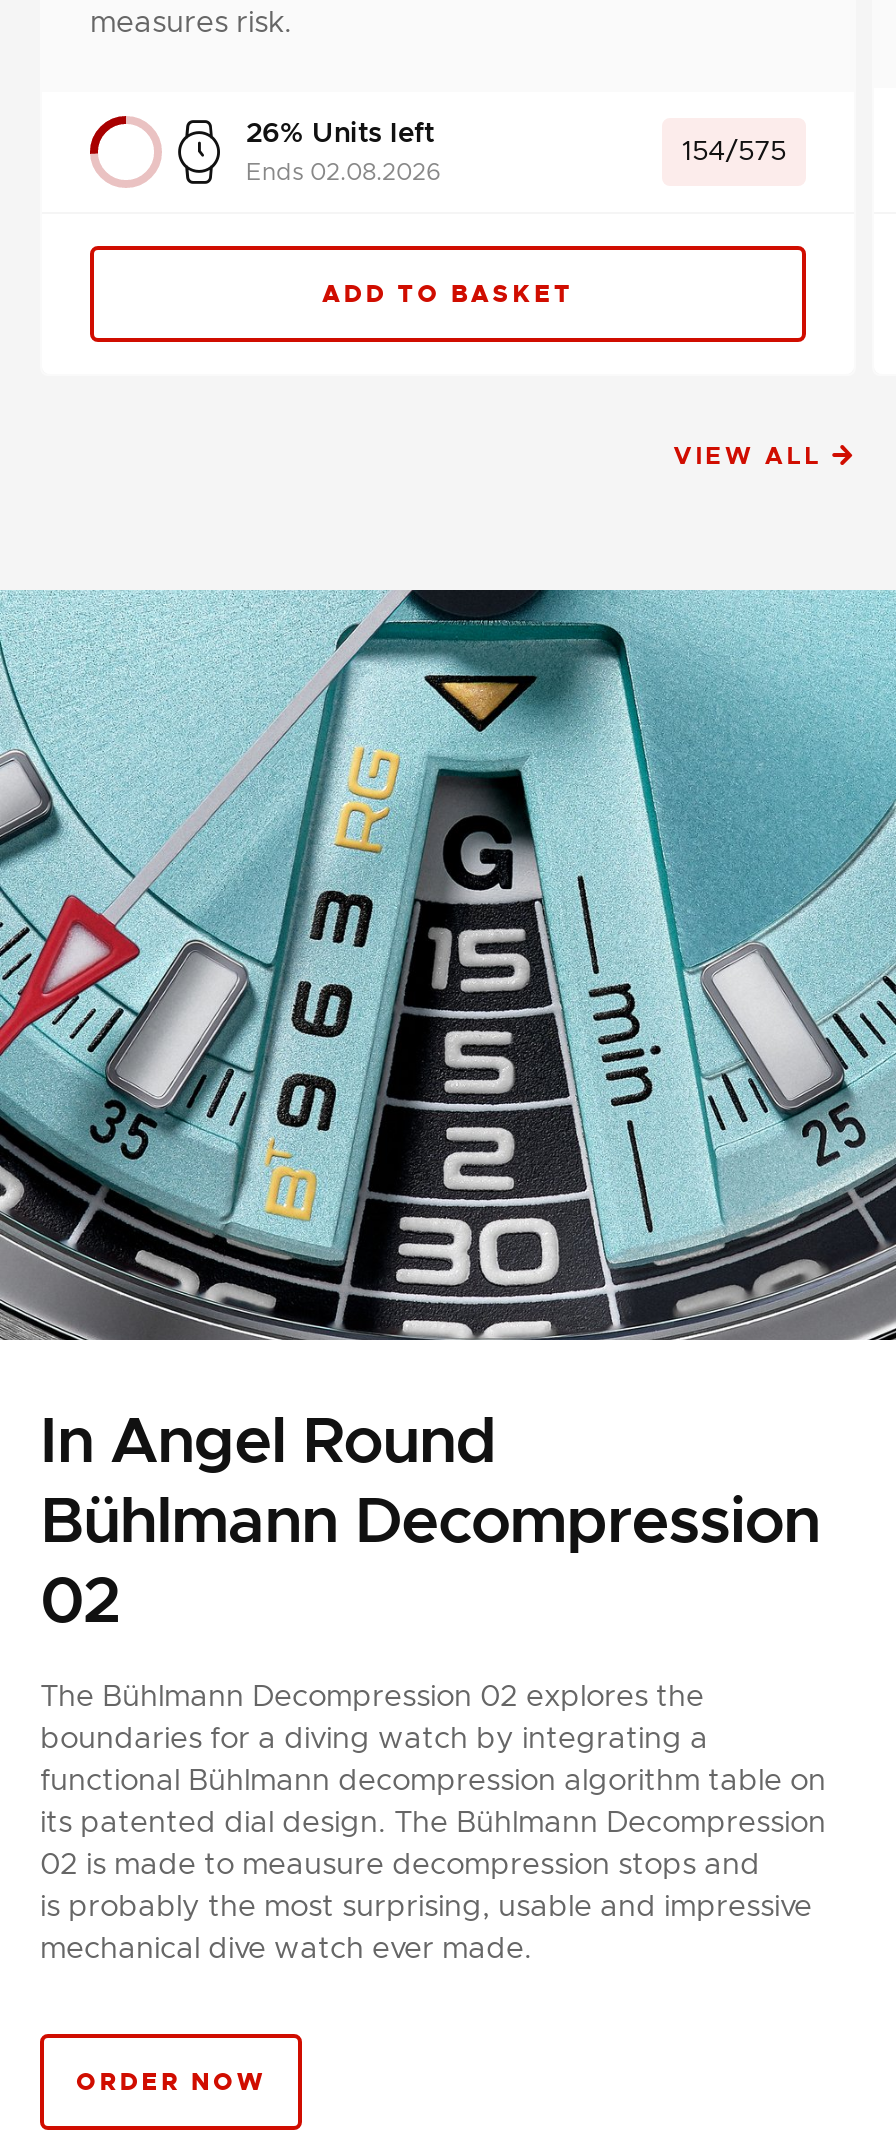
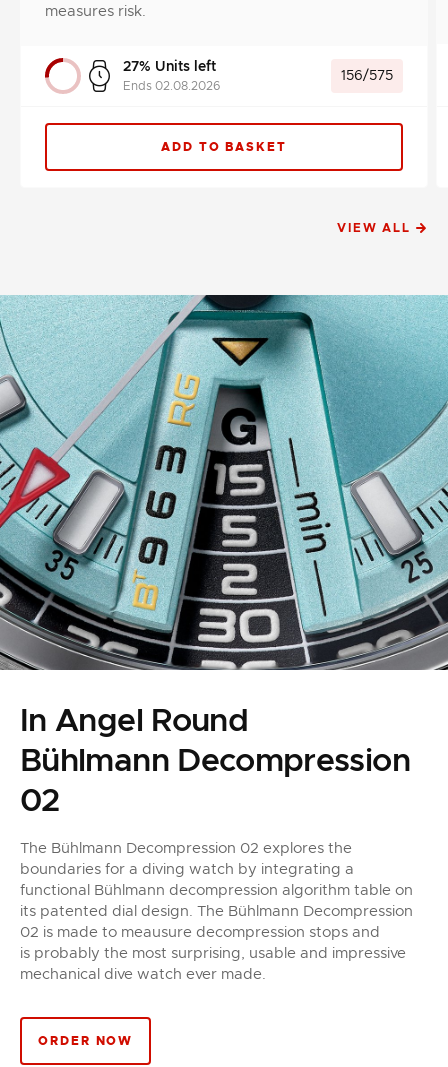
[246,120,434,148] 26% Units left -> [123,60,216,74] 27% Units left
[682,138,786,166] 154/575 -> [341,69,393,83] 156/575

